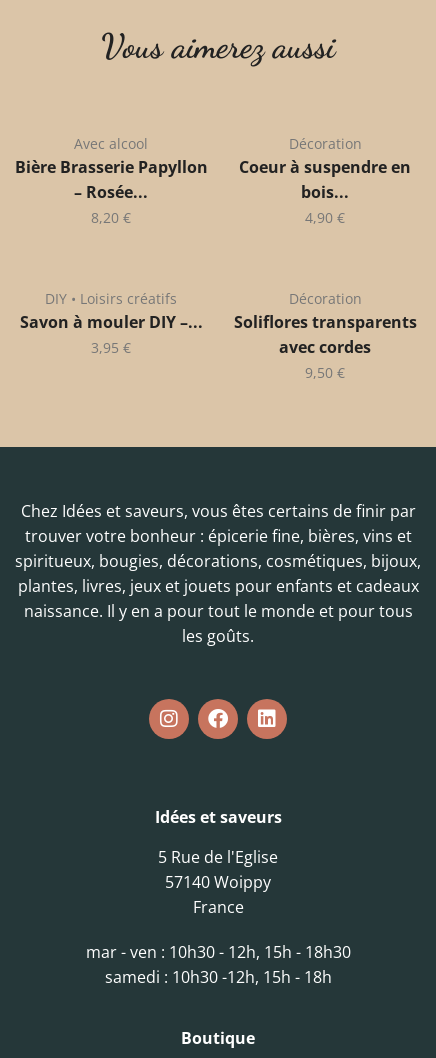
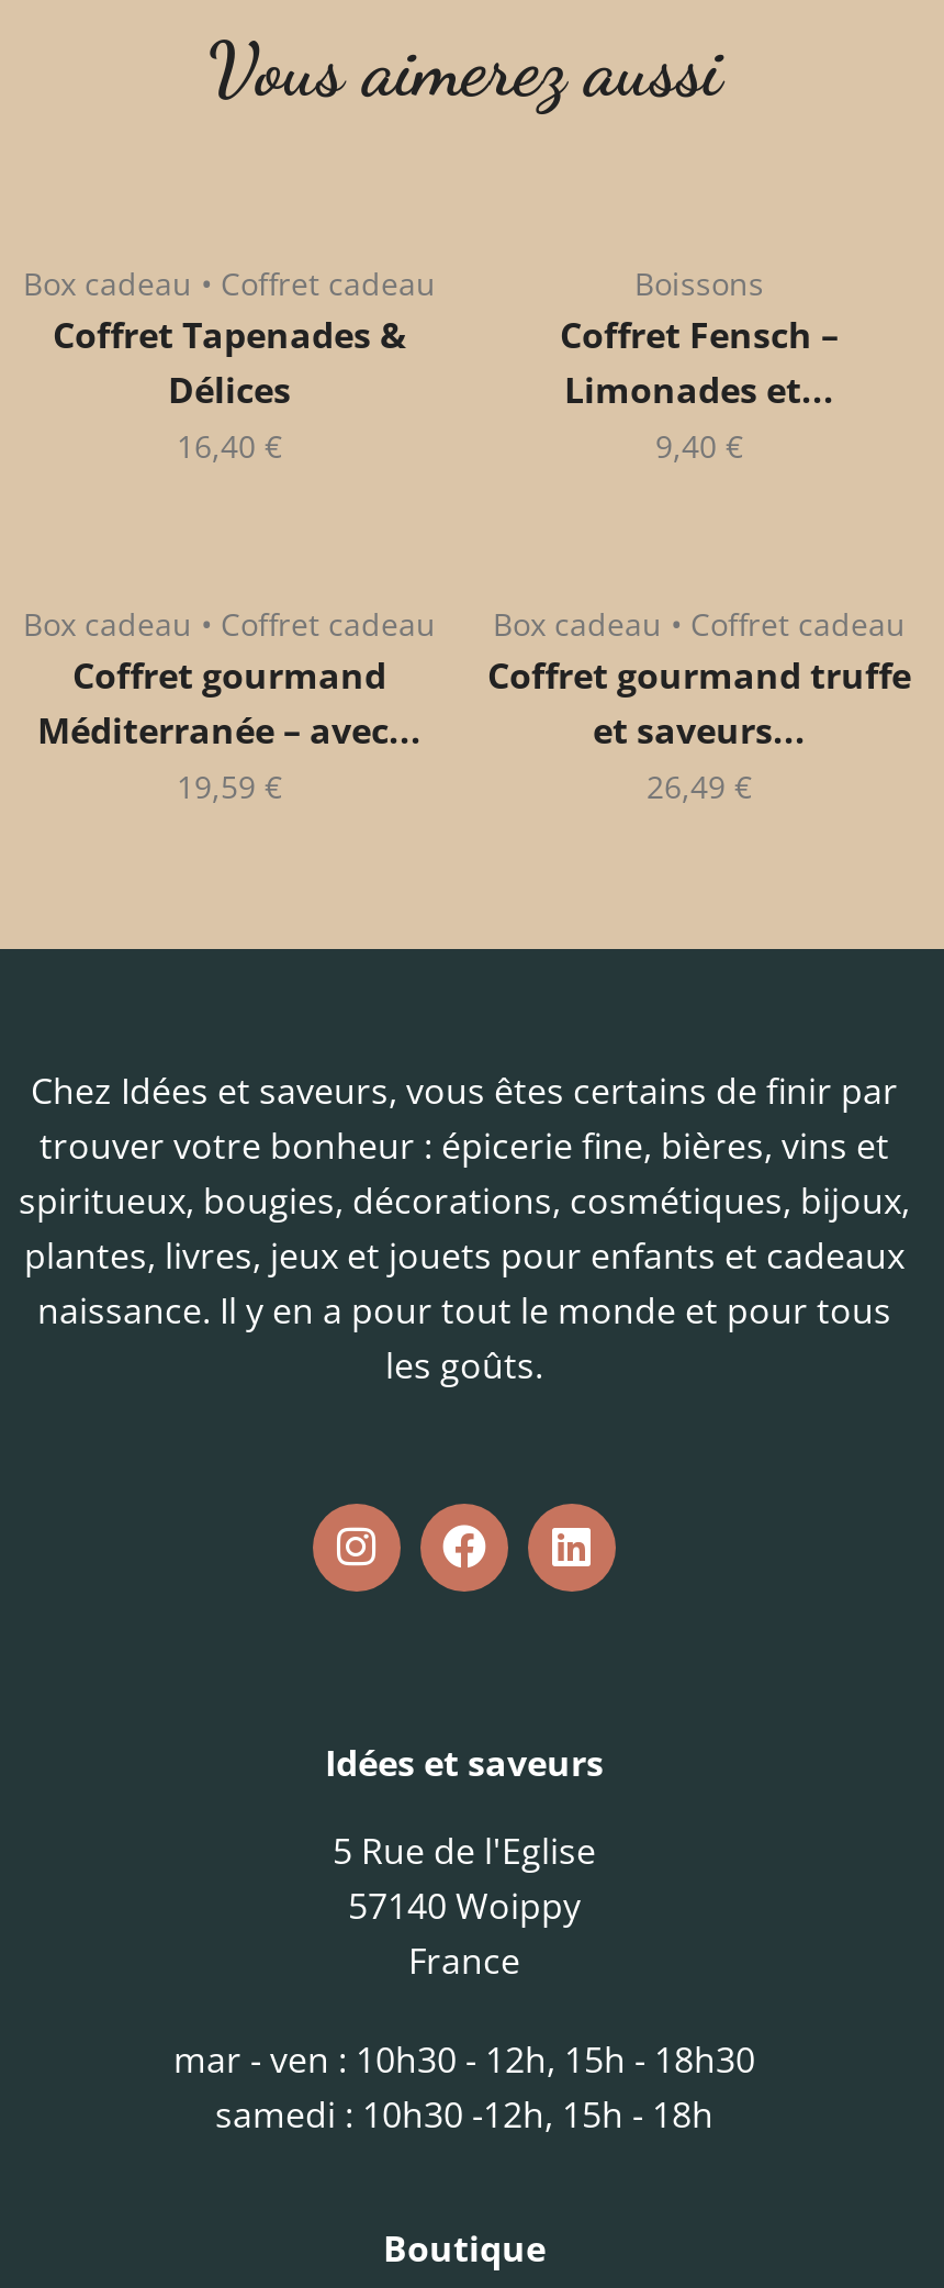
[14,134,207,227] Avec alcool | Bière Brasserie Papyllon | – Rosée... | 8,20 € -> [23,261,436,466] Box cadeau • Coffret cadeau | Coffret Tapenades & | Délices | 16,40 €
[239,134,411,227] Décoration | Coeur à suspendre en | bois... | 4,90 € -> [560,261,839,466] Boissons | Coffret Fensch – | Limonades et... | 9,40 €
[19,289,202,357] DIY • Loisirs créatifs | Savon à mouler DIY –... | 3,95 € -> [23,602,436,806] Box cadeau • Coffret cadeau | Coffret gourmand | Méditerranée – avec... | 19,59 €
[233,289,416,382] Décoration | Soliflores transparents | avec cordes | 9,50 € -> [487,602,911,806] Box cadeau • Coffret cadeau | Coffret gourmand truffe | et saveurs... | 26,49 €

